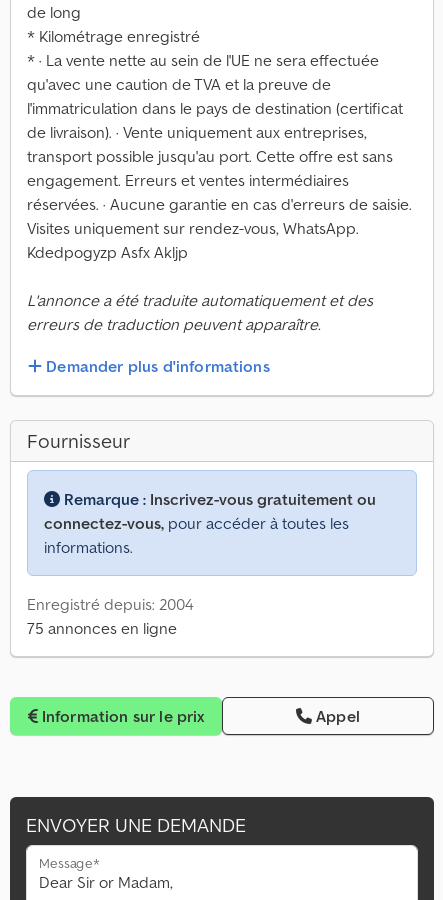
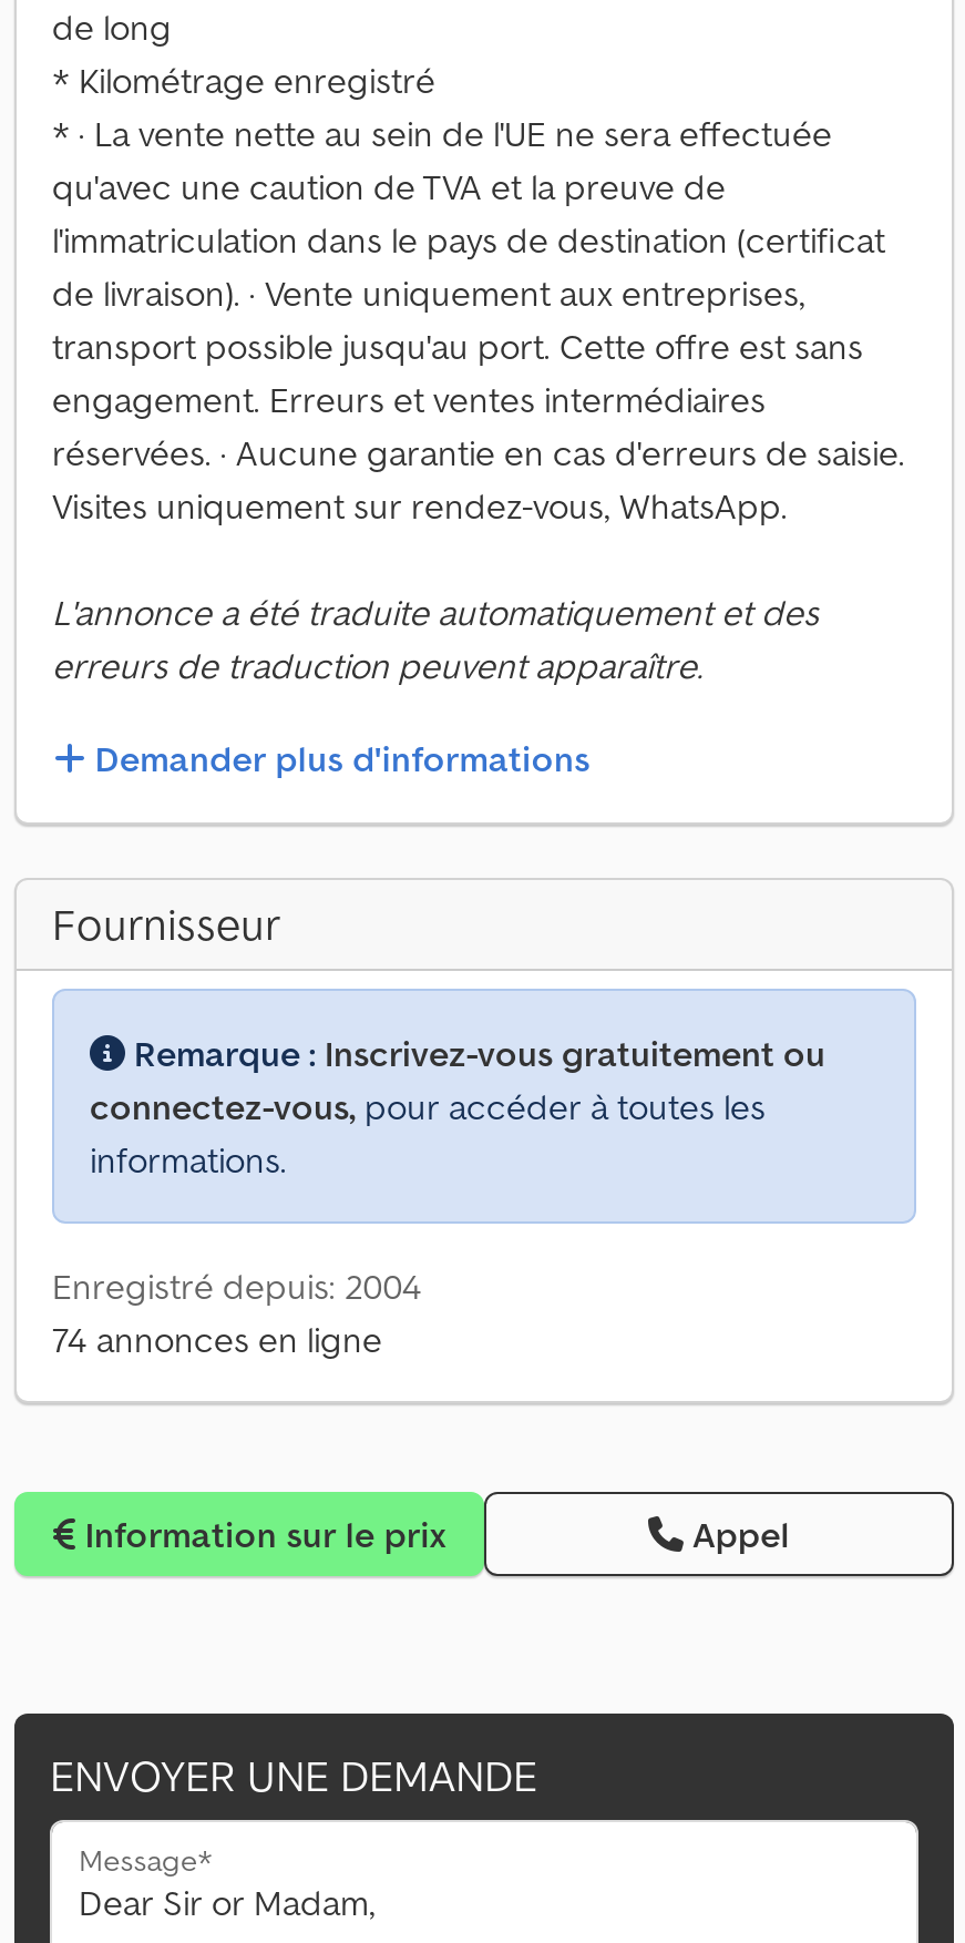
[27,242,188,262] Kdedpogyzp Asfx Akljp -> none
[27,618,177,638] 75 annonces en ligne -> [52,1317,382,1361] 74 annonces en ligne

